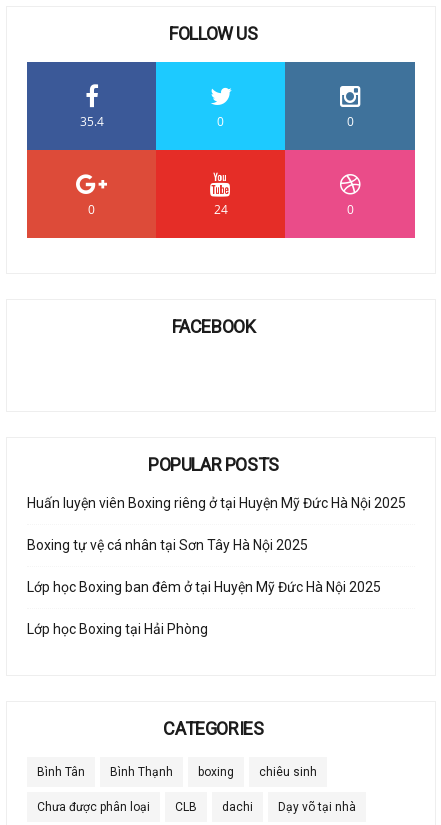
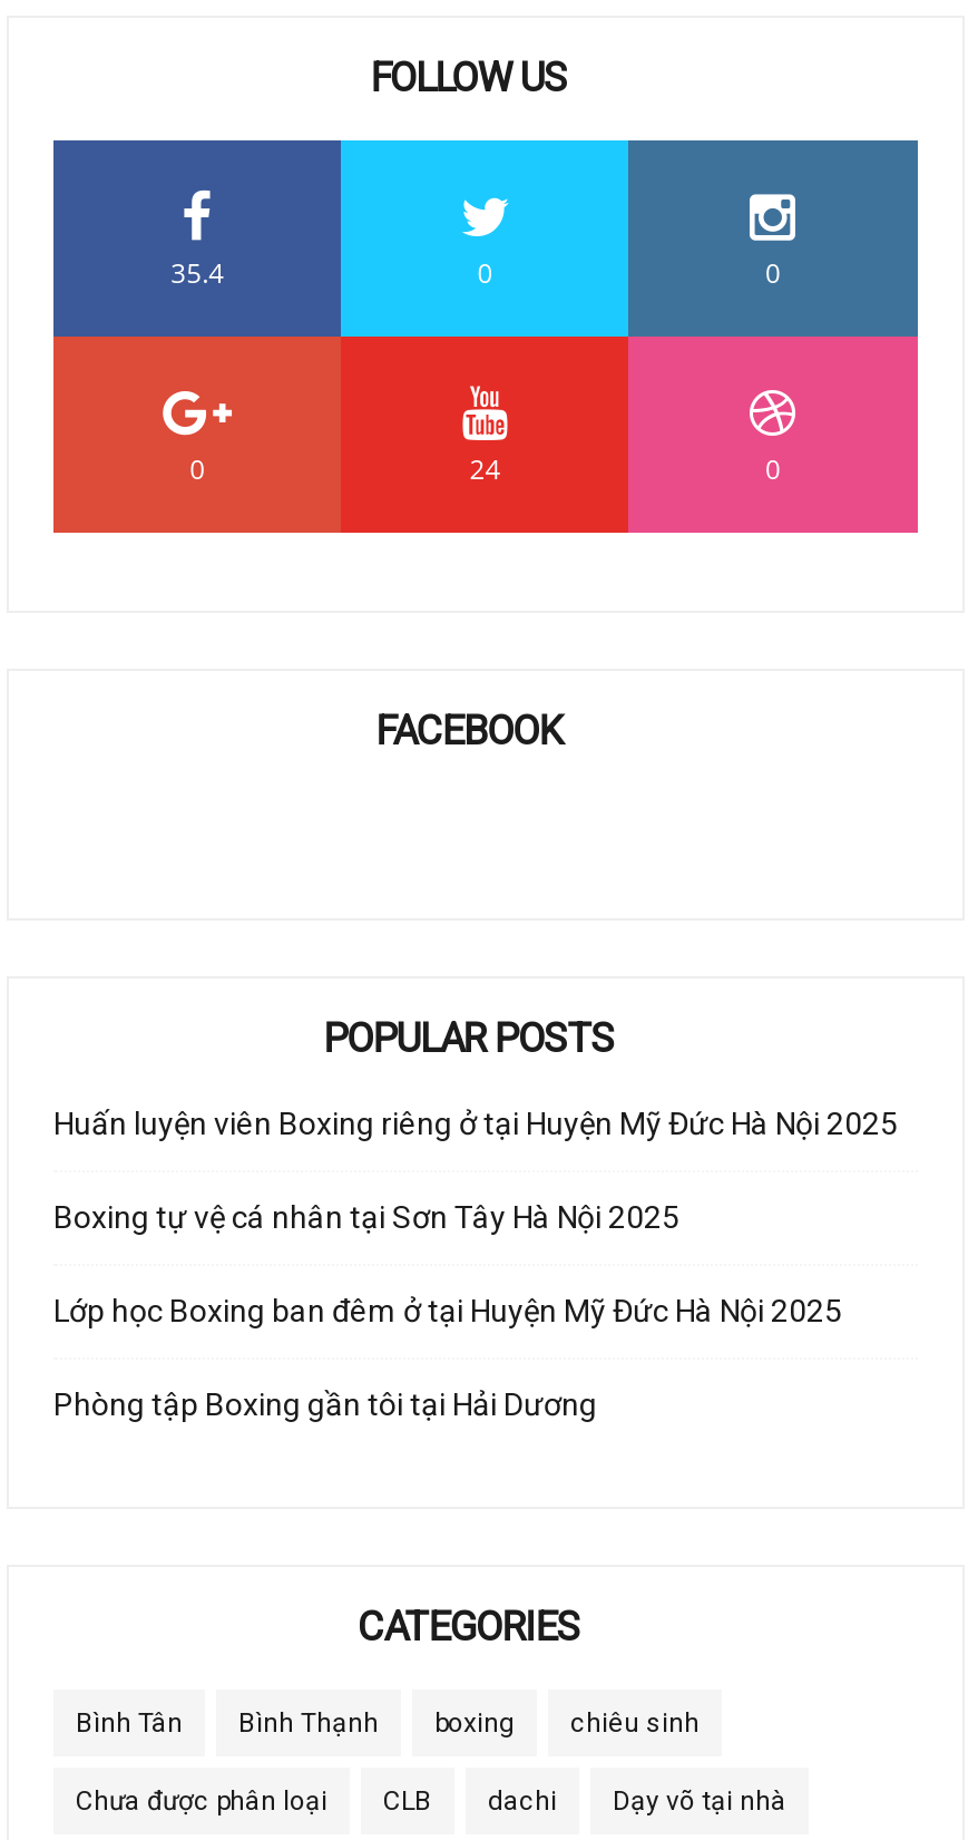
[27,620,208,636] Lớp học Boxing tại Hải Phòng -> [53,1385,597,1421] Phòng tập Boxing gần tôi tại Hải Dương

